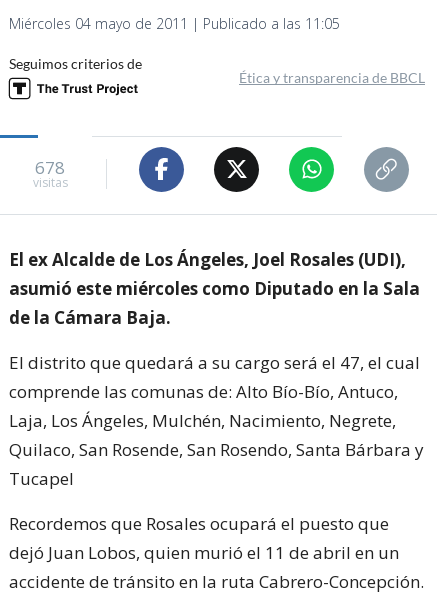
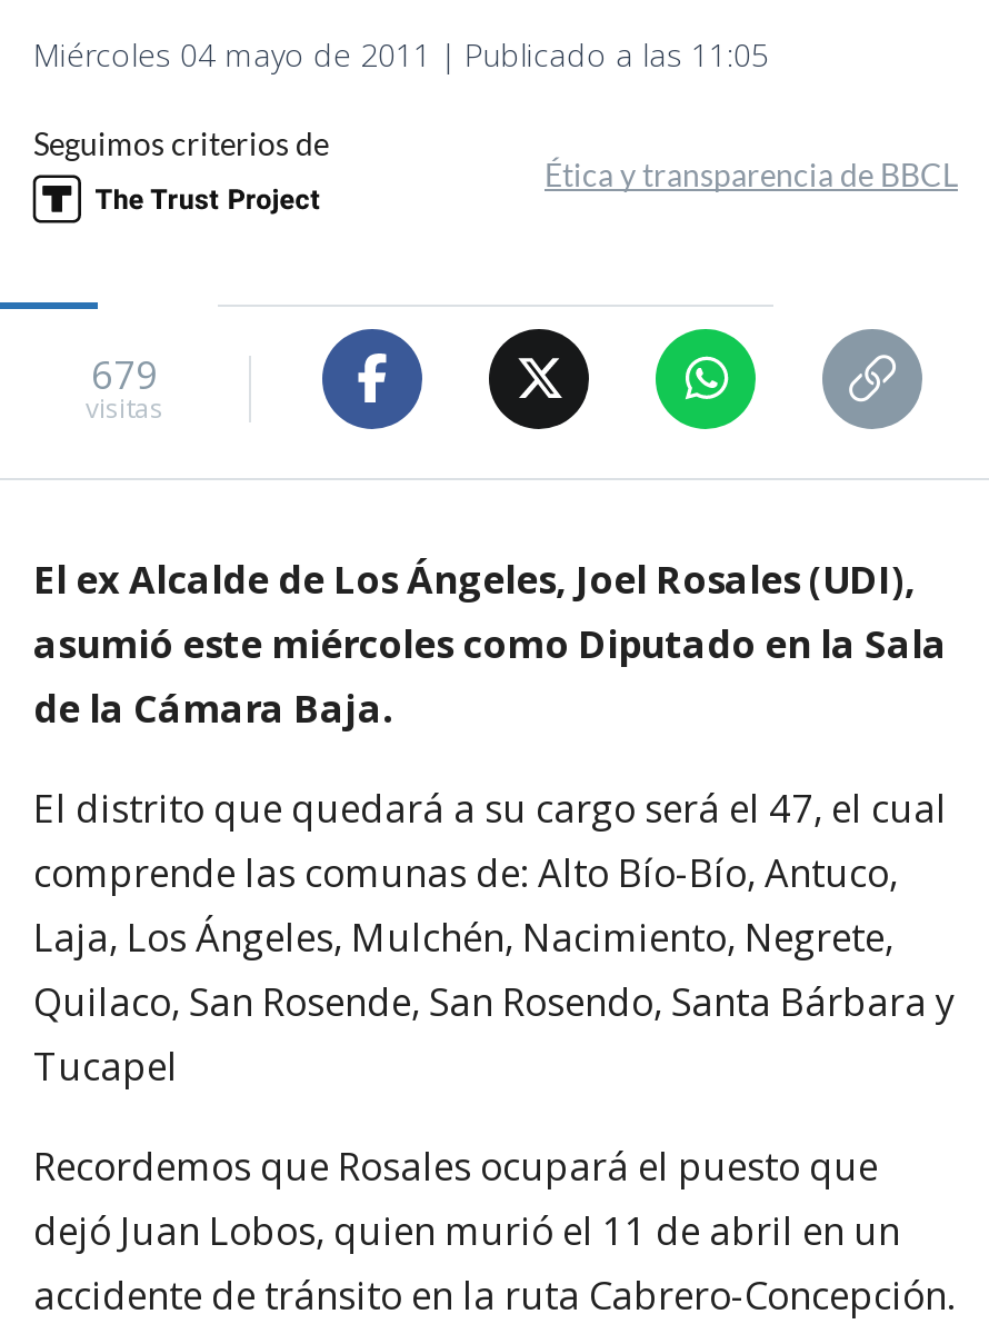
[35,156,65,179] 678 -> [91,350,158,401] 679

